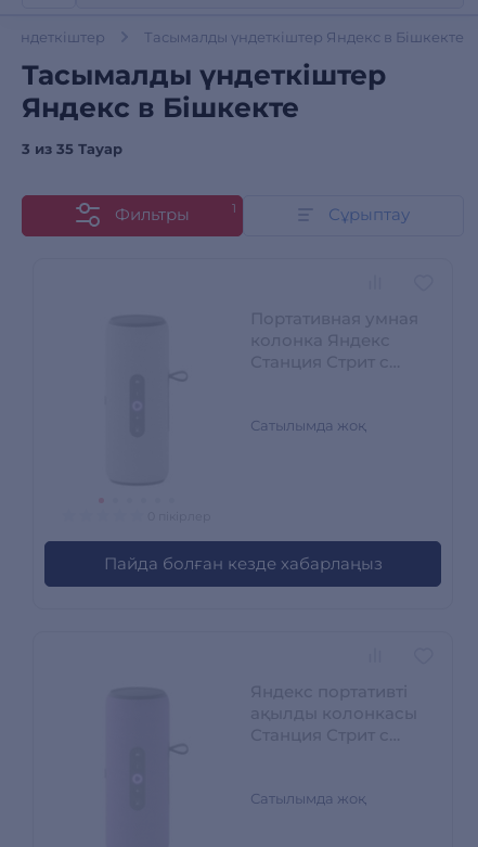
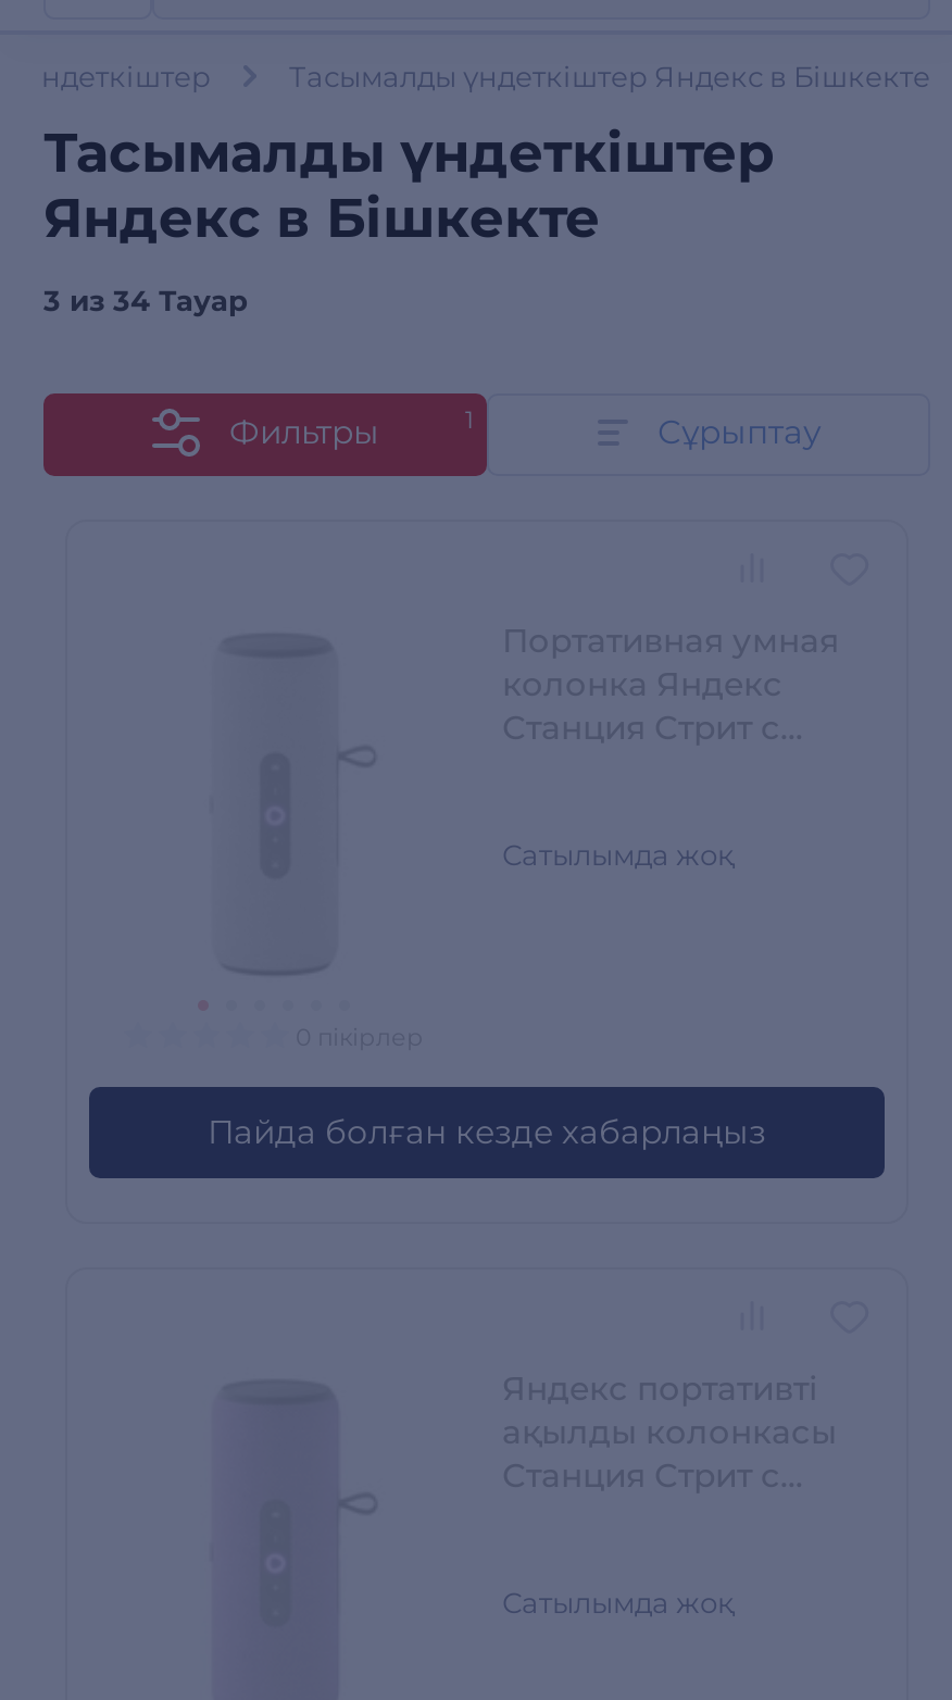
[22,140,122,157] 3 из 35 Тауар -> [43,283,248,317] 3 из 34 Тауар

